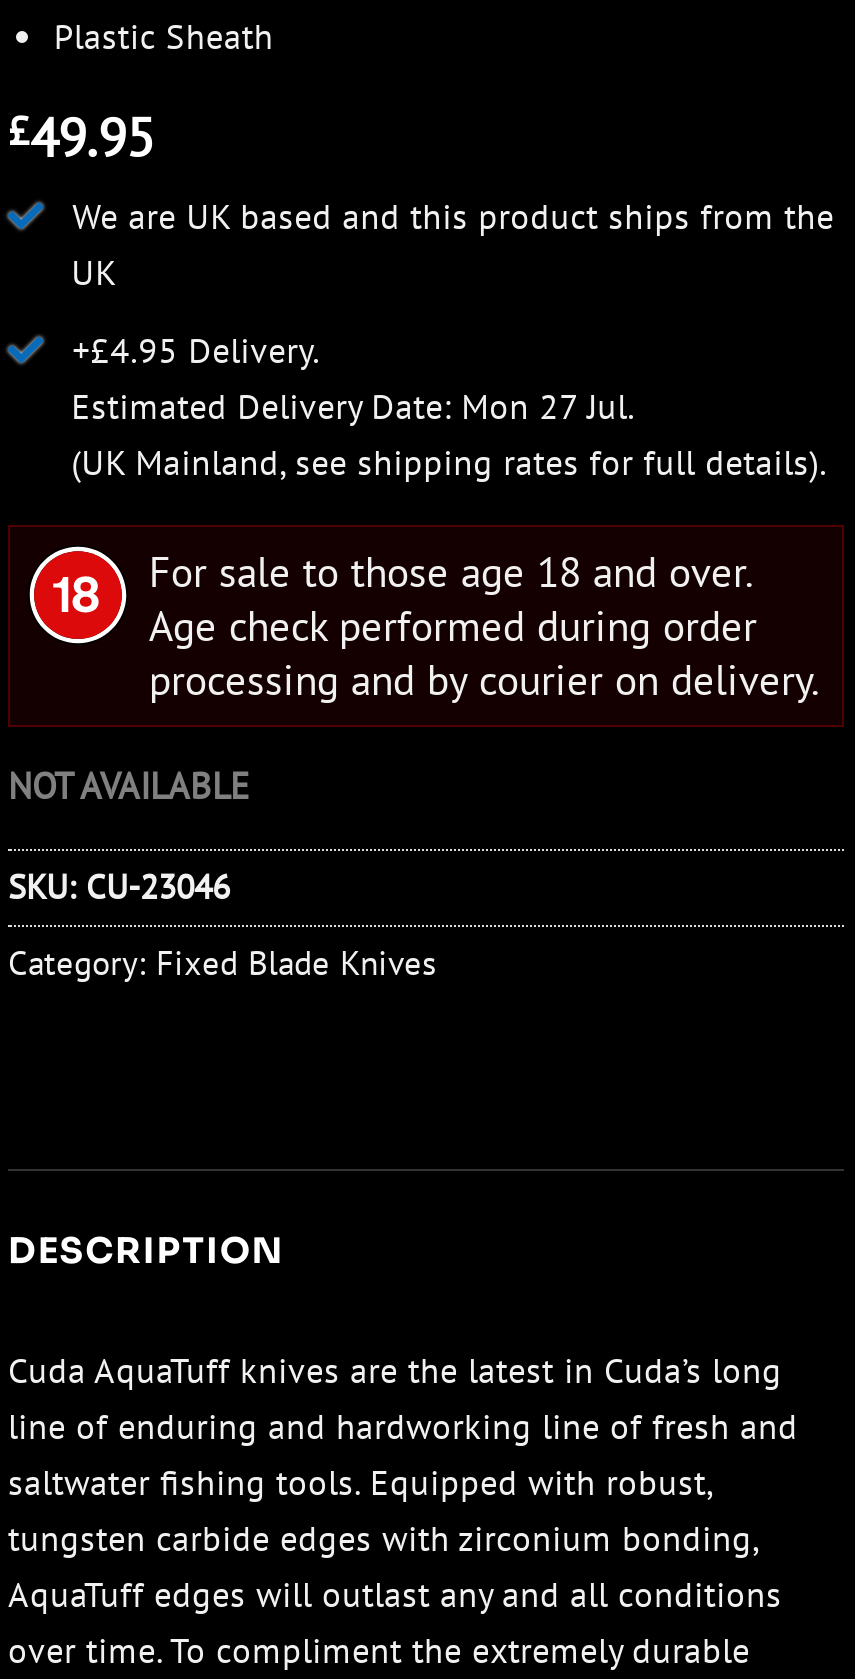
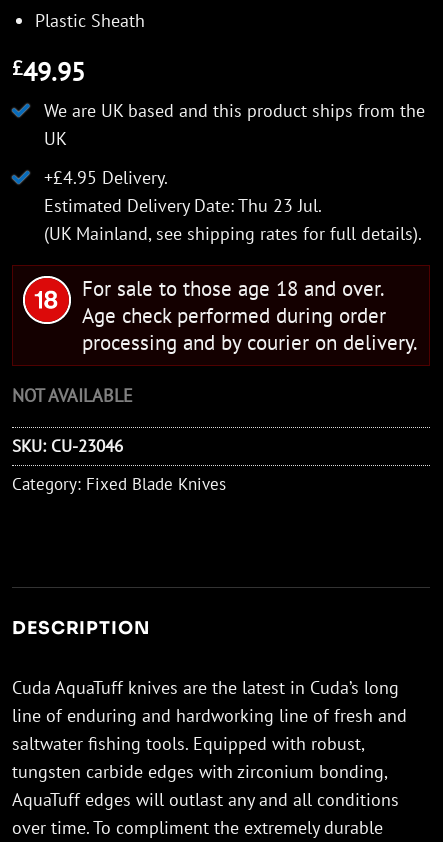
[71,383,635,429] Estimated Delivery Date: Mon 27 Jul. -> [44,194,322,217] Estimated Delivery Date: Thu 23 Jul.

